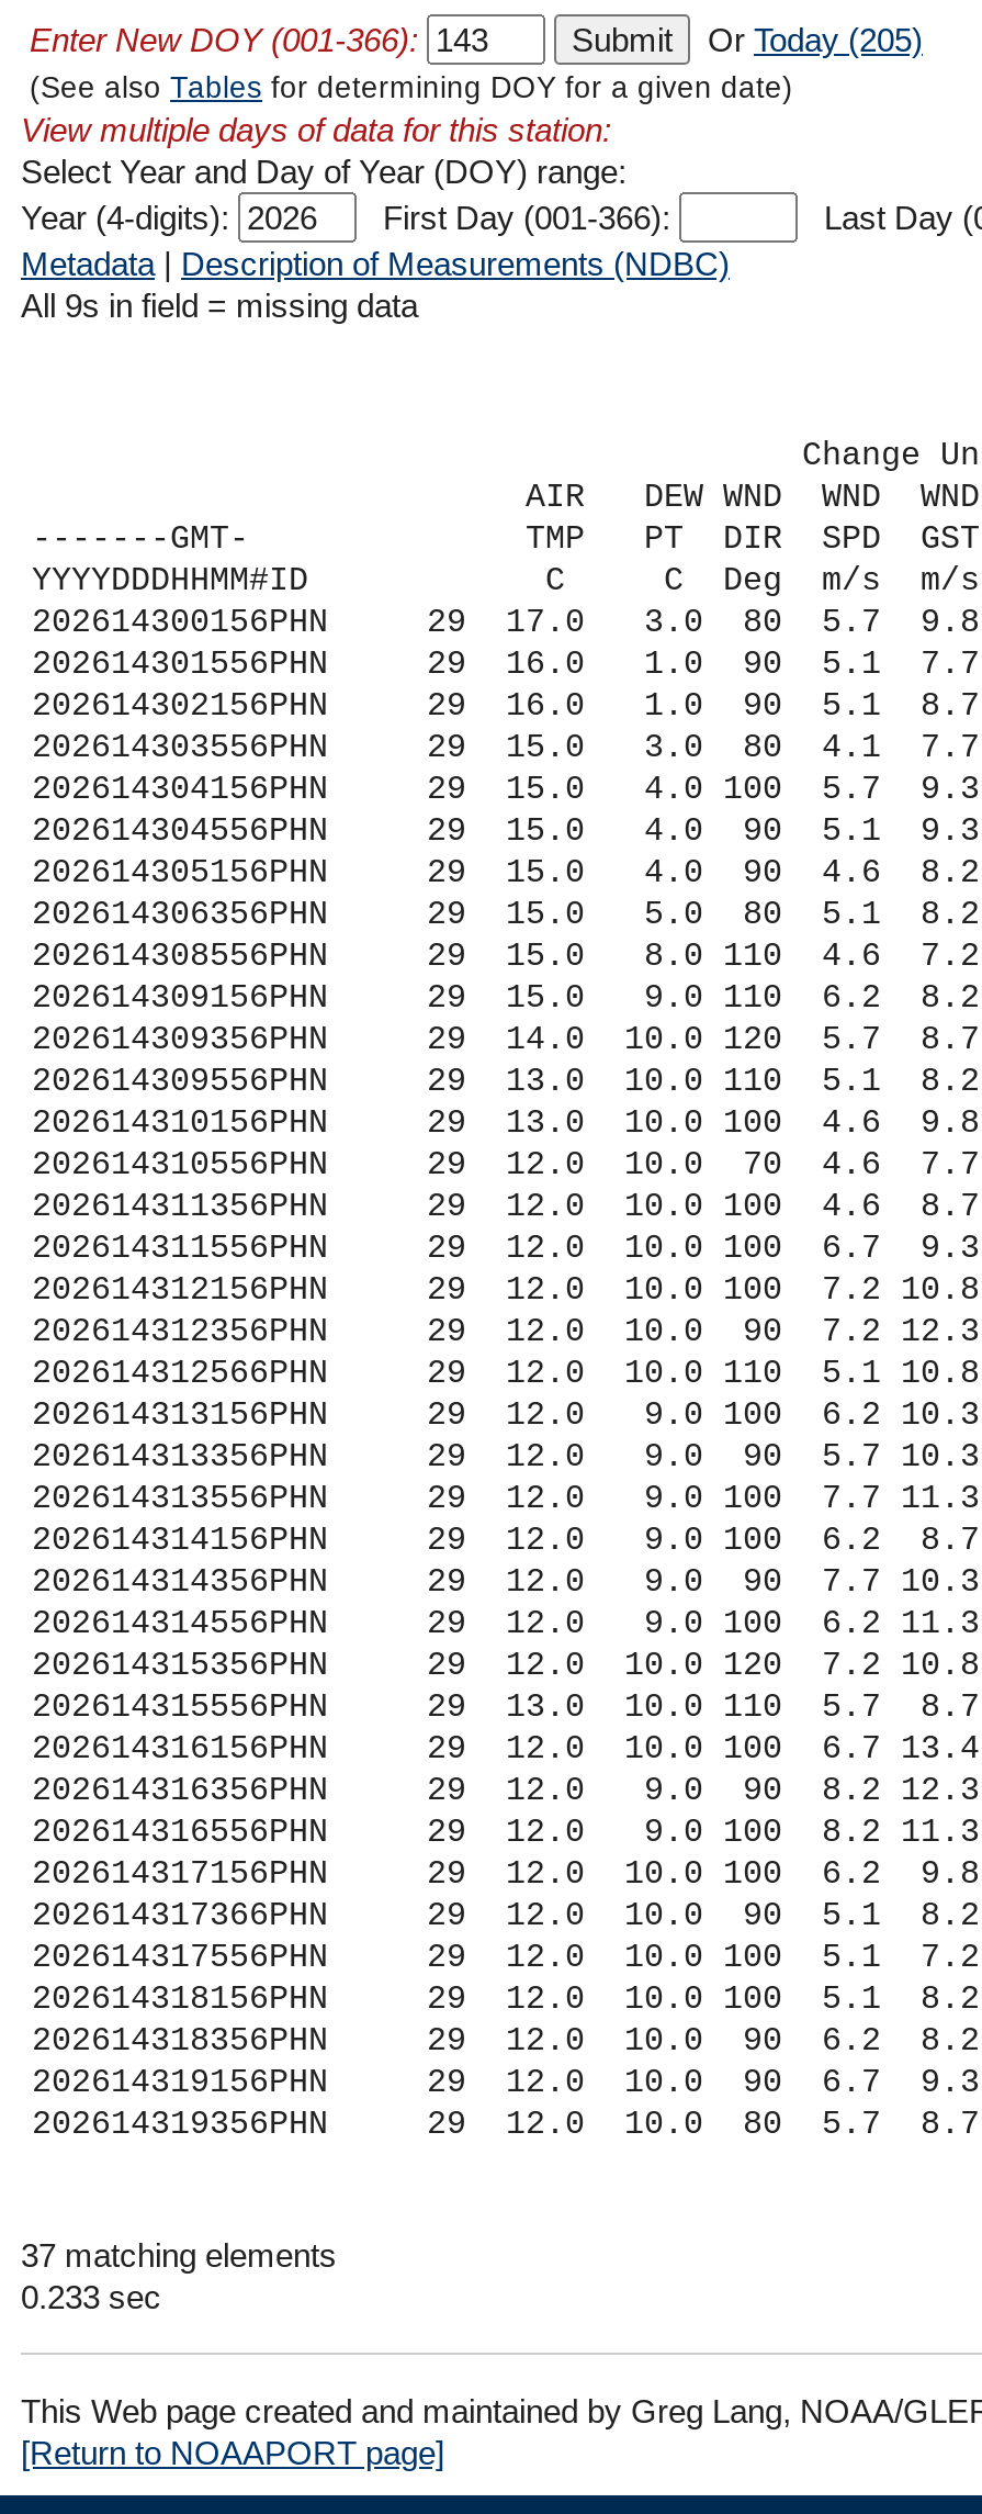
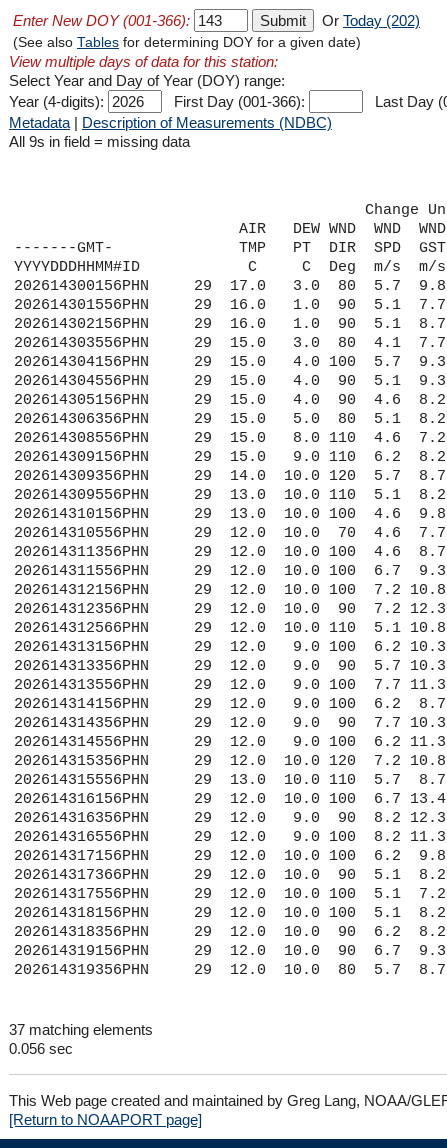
[690,21,923,58] Or Today (205) -> [314,12,420,29] Or Today (202)
[21,2278,161,2315] 0.233 sec -> [9,1040,73,1057] 0.056 sec

